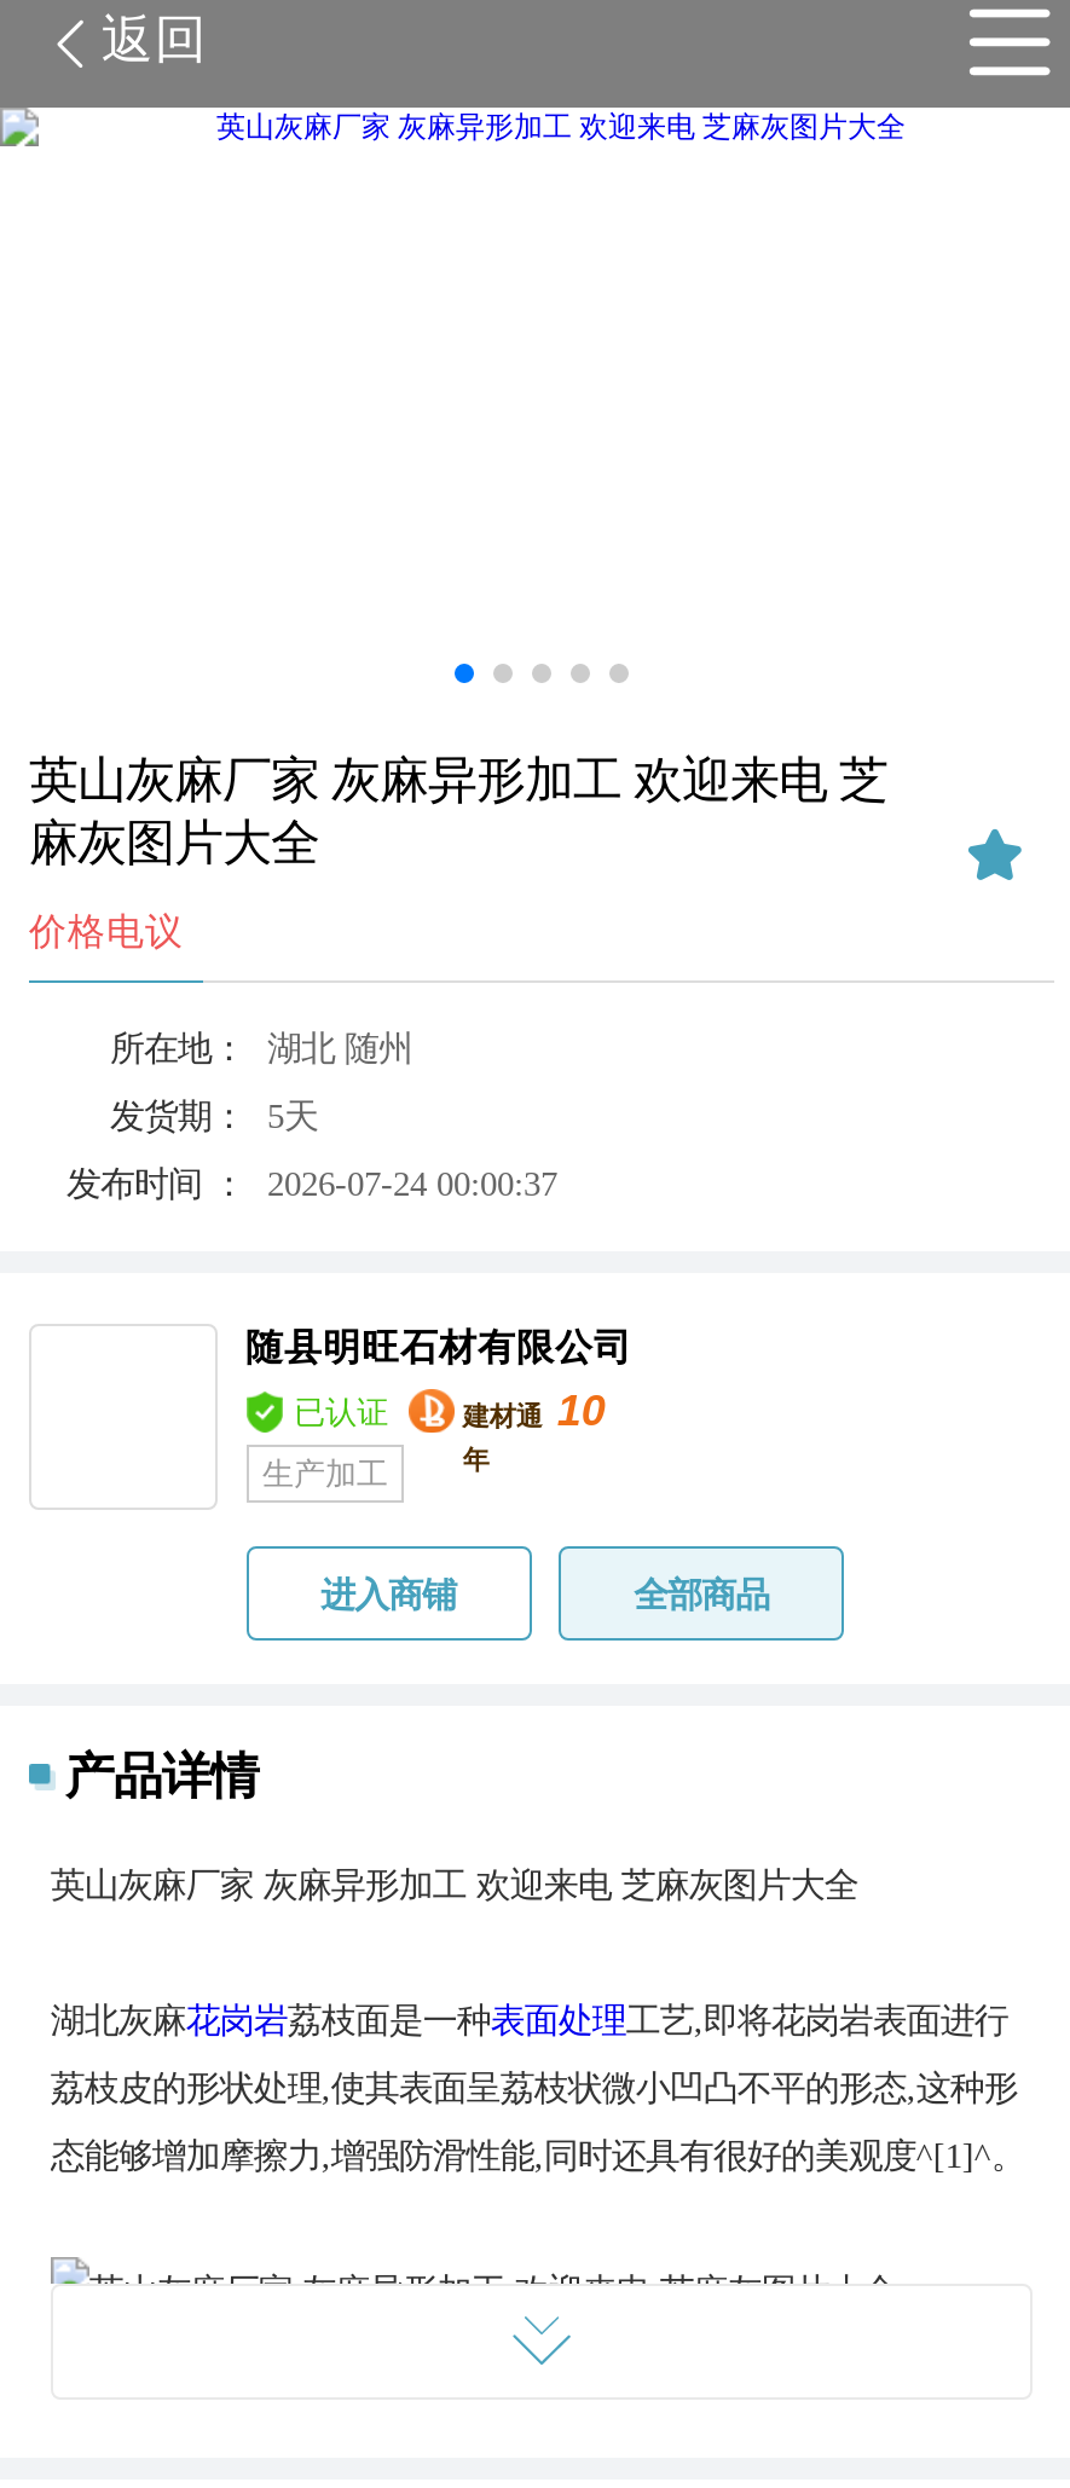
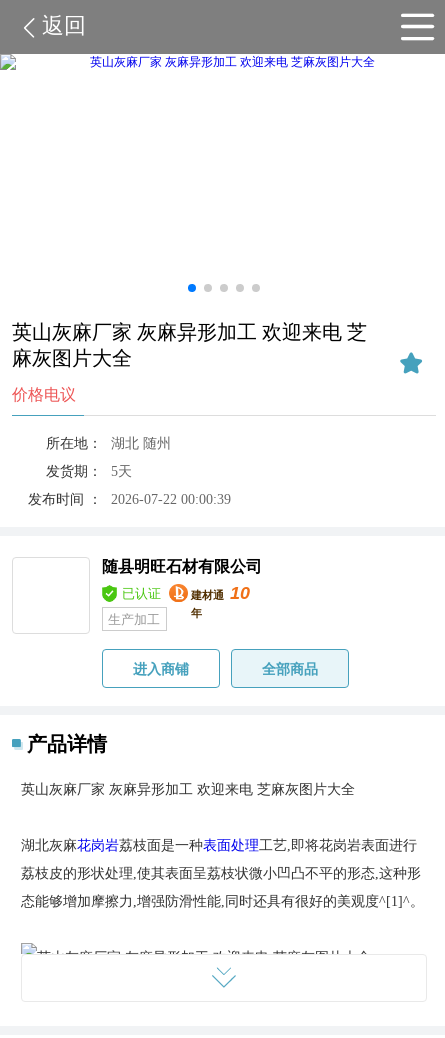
[66,1165,557,1204] 发布时间 ： 2026-07-24 00:00:37 -> [27,491,230,507] 发布时间 ： 2026-07-22 00:00:39

